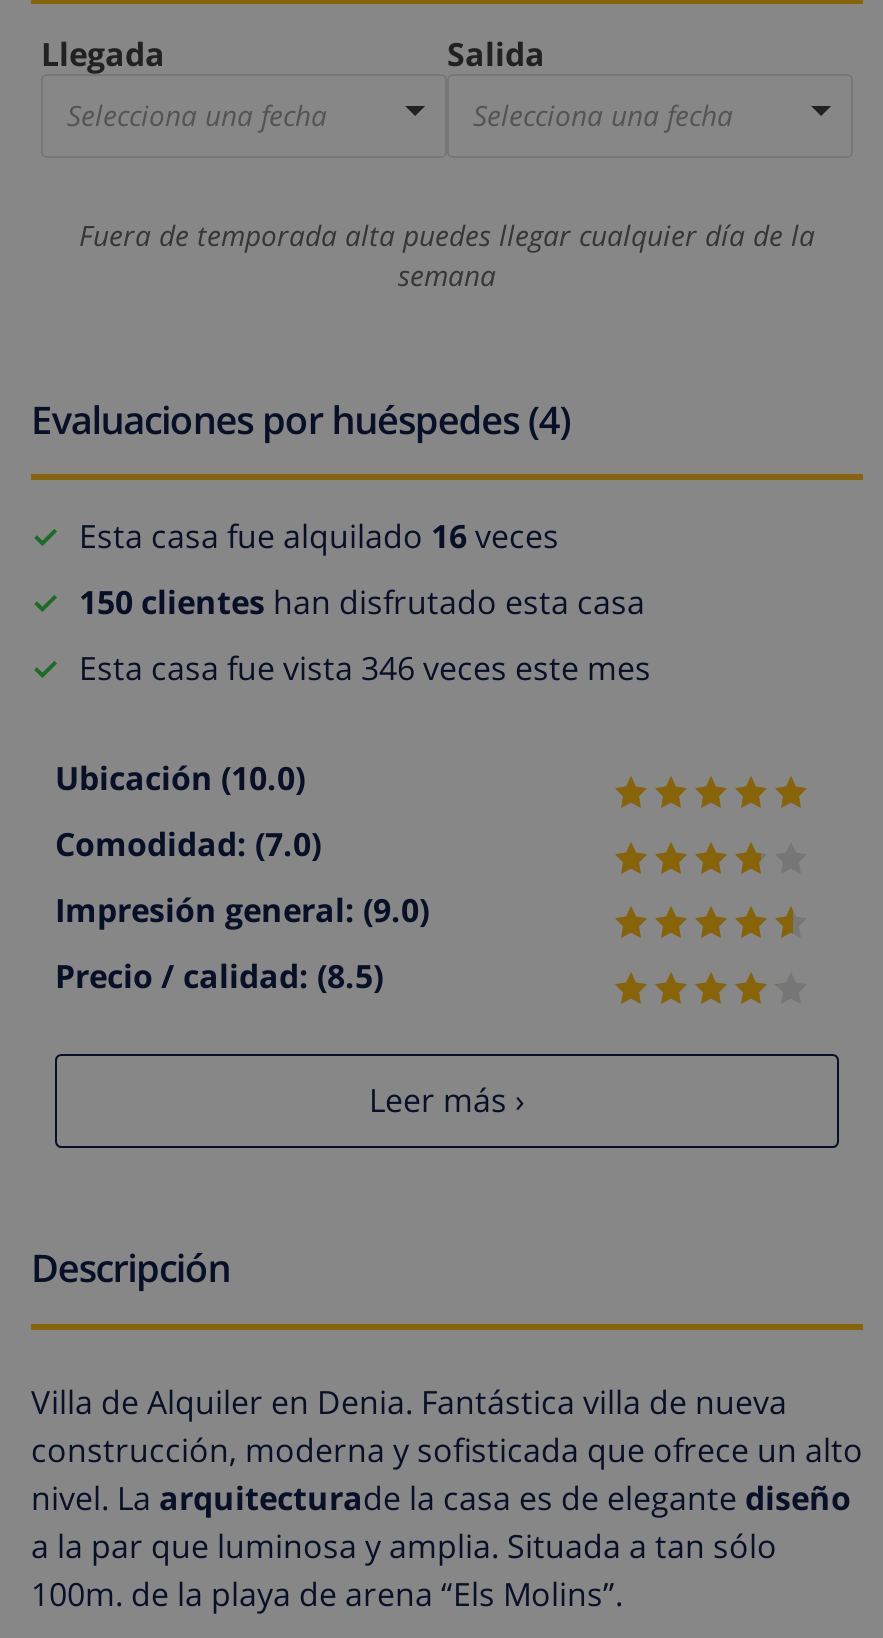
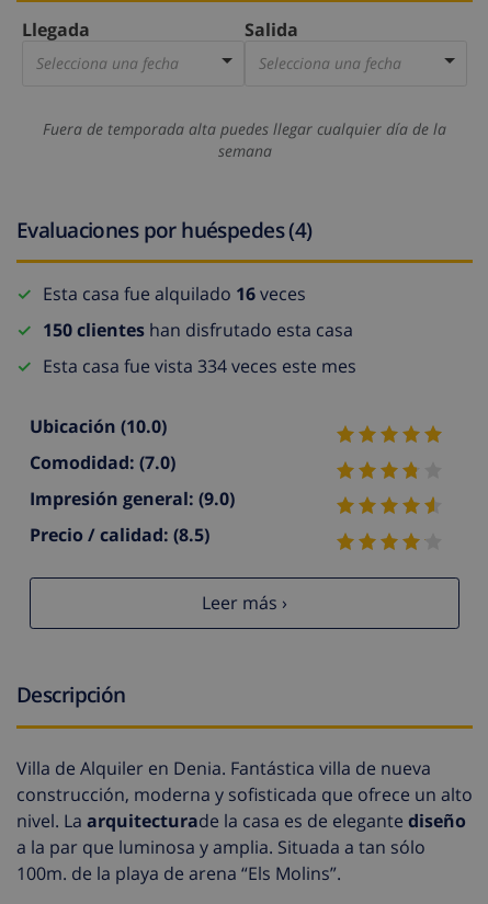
[79,647,651,691] Esta casa fue vista 346 veces este mes -> [43,354,356,378] Esta casa fue vista 334 veces este mes

